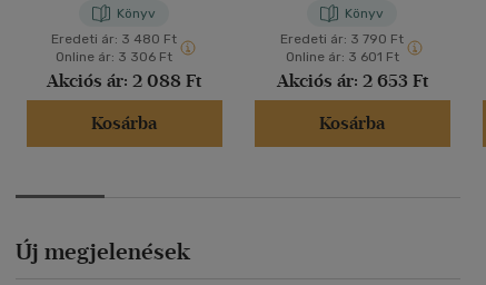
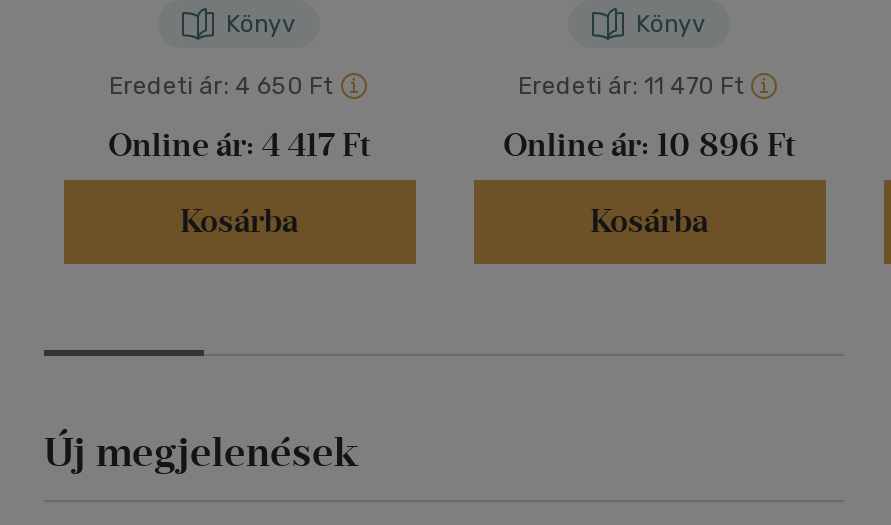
[47,32,201,92] Eredeti ár: 3 480 Ft | Online ár: 3 306 Ft | Akciós ár: 2 088 Ft -> [108,73,370,165] Eredeti ár: 4 650 Ft | Online ár: 4 417 Ft
[276,32,428,92] Eredeti ár: 3 790 Ft | Online ár: 3 601 Ft | Akciós ár: 2 653 Ft -> [503,73,795,165] Eredeti ár: 11 470 Ft | Online ár: 10 896 Ft

